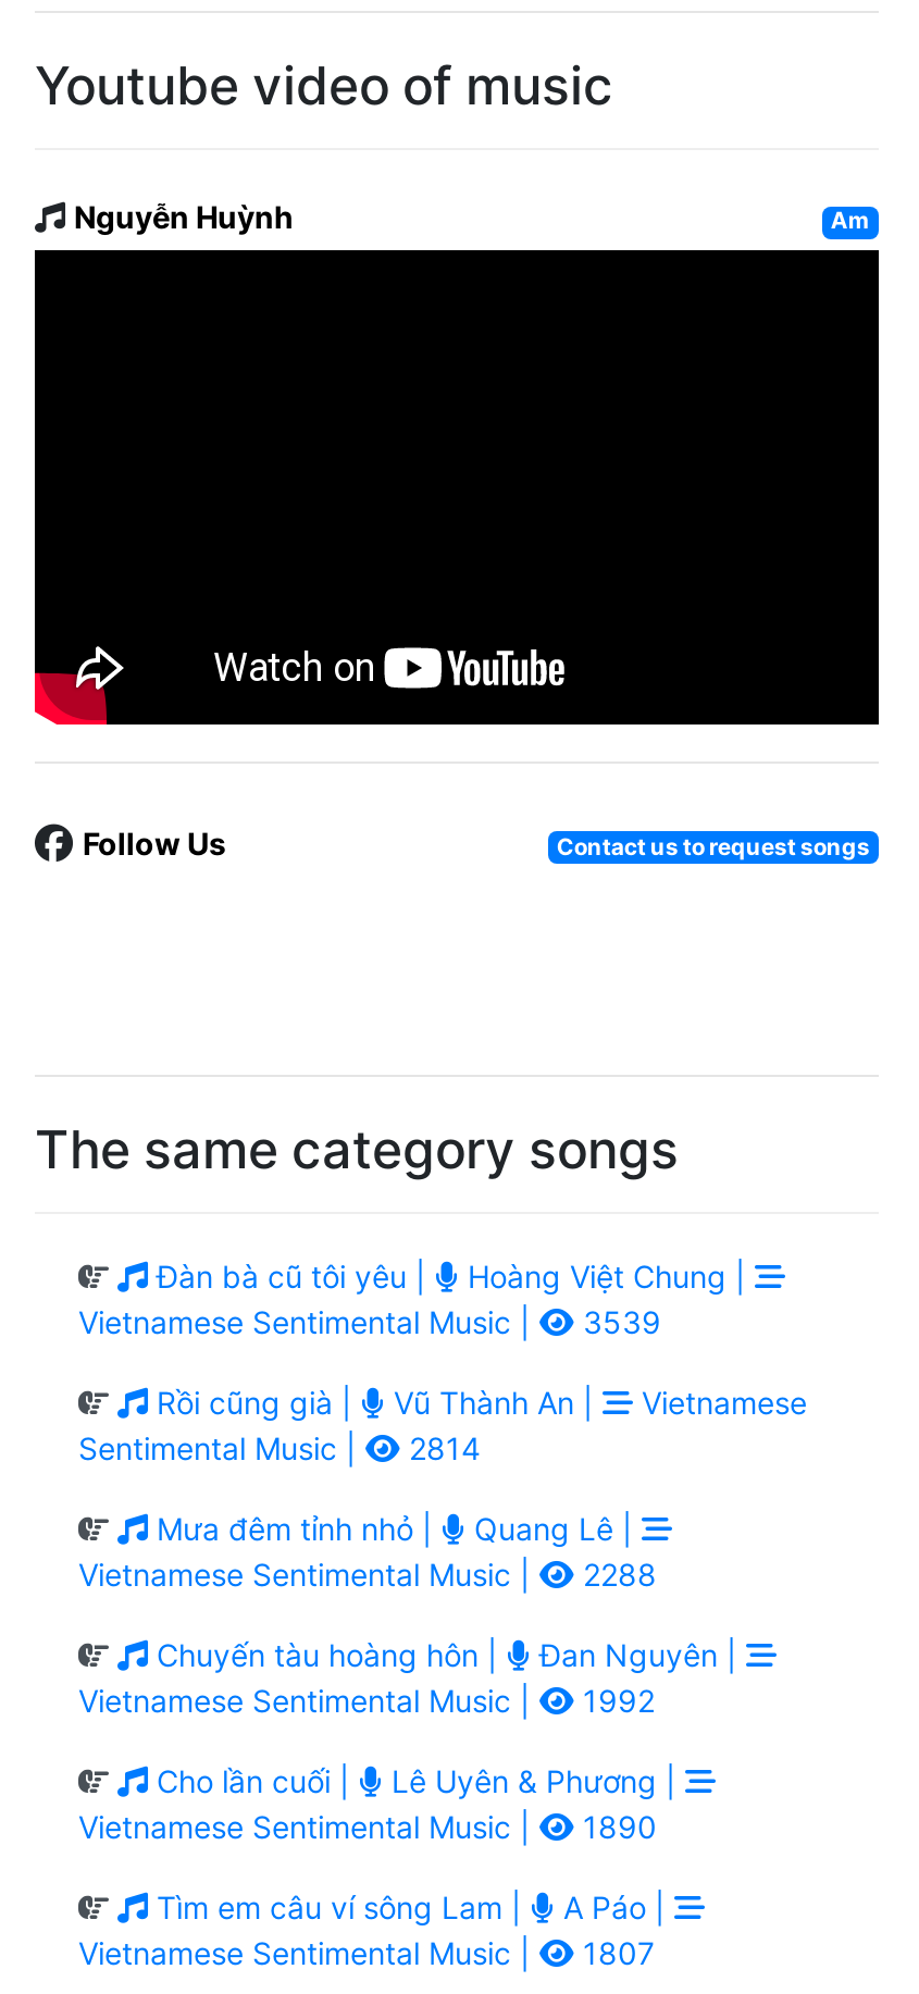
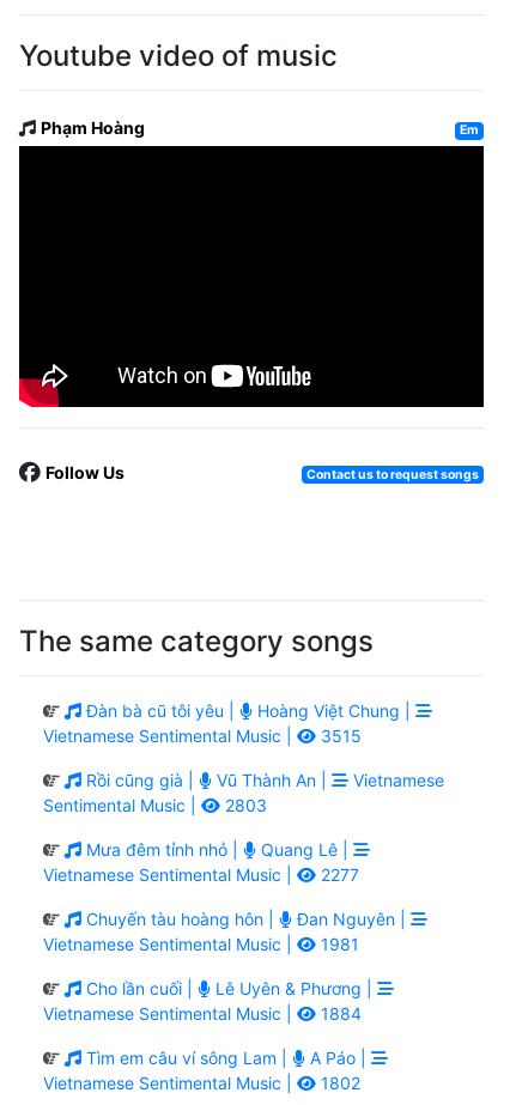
[74,199,870,236] Nguyễn Huỳnh | Am -> [41,118,479,138] Phạm Hoàng | Em
[574,1303,661,1340] 3539 -> [316,725,362,745] 3515
[400,1429,481,1466] 2814 -> [220,795,267,815] 2803
[574,1555,657,1592] 2288 -> [316,864,359,884] 2277
[574,1681,655,1718] 1992 -> [316,933,359,954] 1981
[574,1807,657,1844] 1890 -> [316,1003,362,1023] 1884
[574,1934,655,1971] 1807 -> [316,1072,360,1093] 1802

